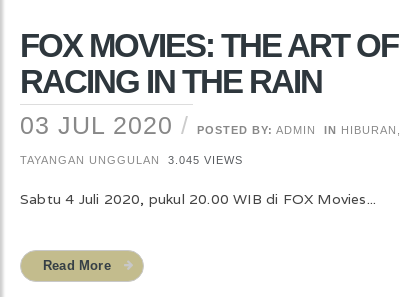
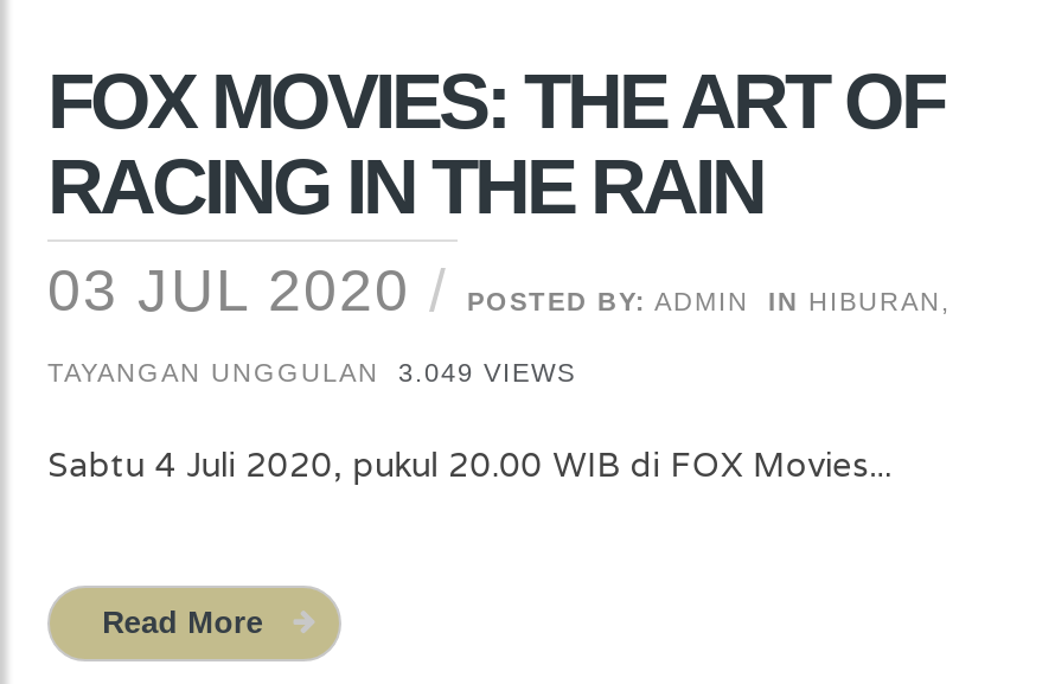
[20,154,243,166] TAYANGAN UNGGULAN 3.045 VIEWS -> [47,358,576,386] TAYANGAN UNGGULAN 3.049 VIEWS

